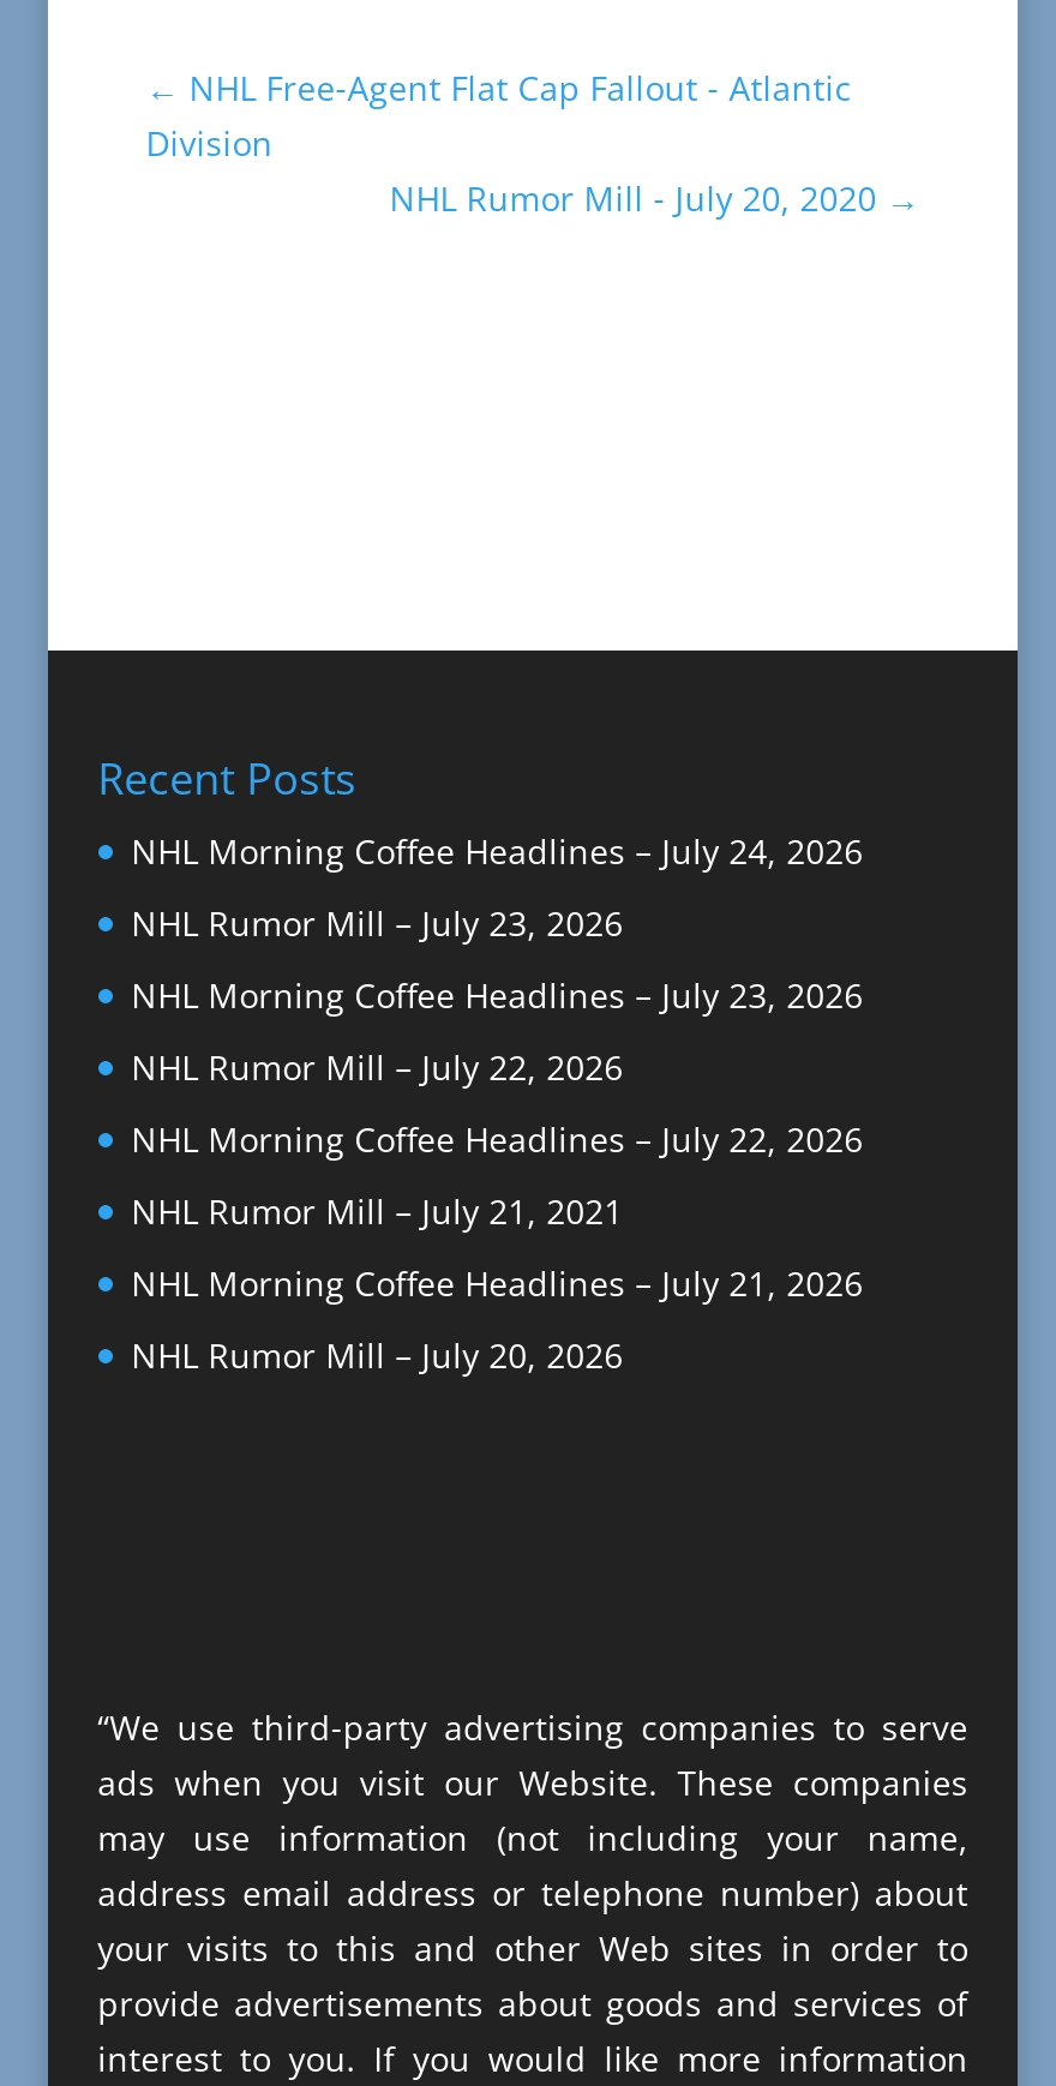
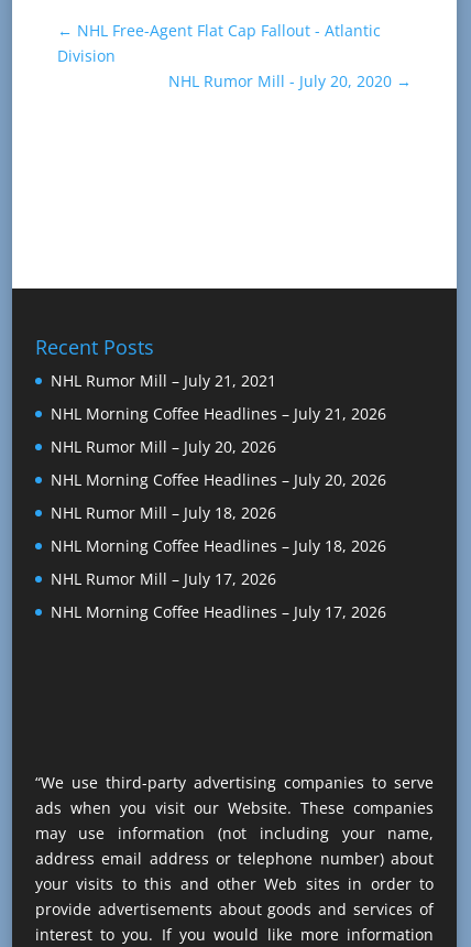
[131,828,863,1162] NHL Morning Coffee Headlines – July 24, 2026 | NHL Rumor Mill – July 23, 2026 | NHL Morning Coffee Headlines – July 23, 2026 | NHL Rumor Mill – July 22, 2026 | NHL Morning Coffee Headlines – July 22, 2026 -> none
moved [131,1188,863,1378] -> [50,370,386,457]: NHL Rumor Mill – July 21, 2021 | NHL Morning Coffee Headlines – July 21, 2026 | NHL Rumor Mill – July 20, 2026
none -> [50,469,386,622] NHL Morning Coffee Headlines – July 20, 2026 | NHL Rumor Mill – July 18, 2026 | NHL Morning Coffee Headlines – July 18, 2026 | NHL Rumor Mill – July 17, 2026 | NHL Morning Coffee Headlines – July 17, 2026

